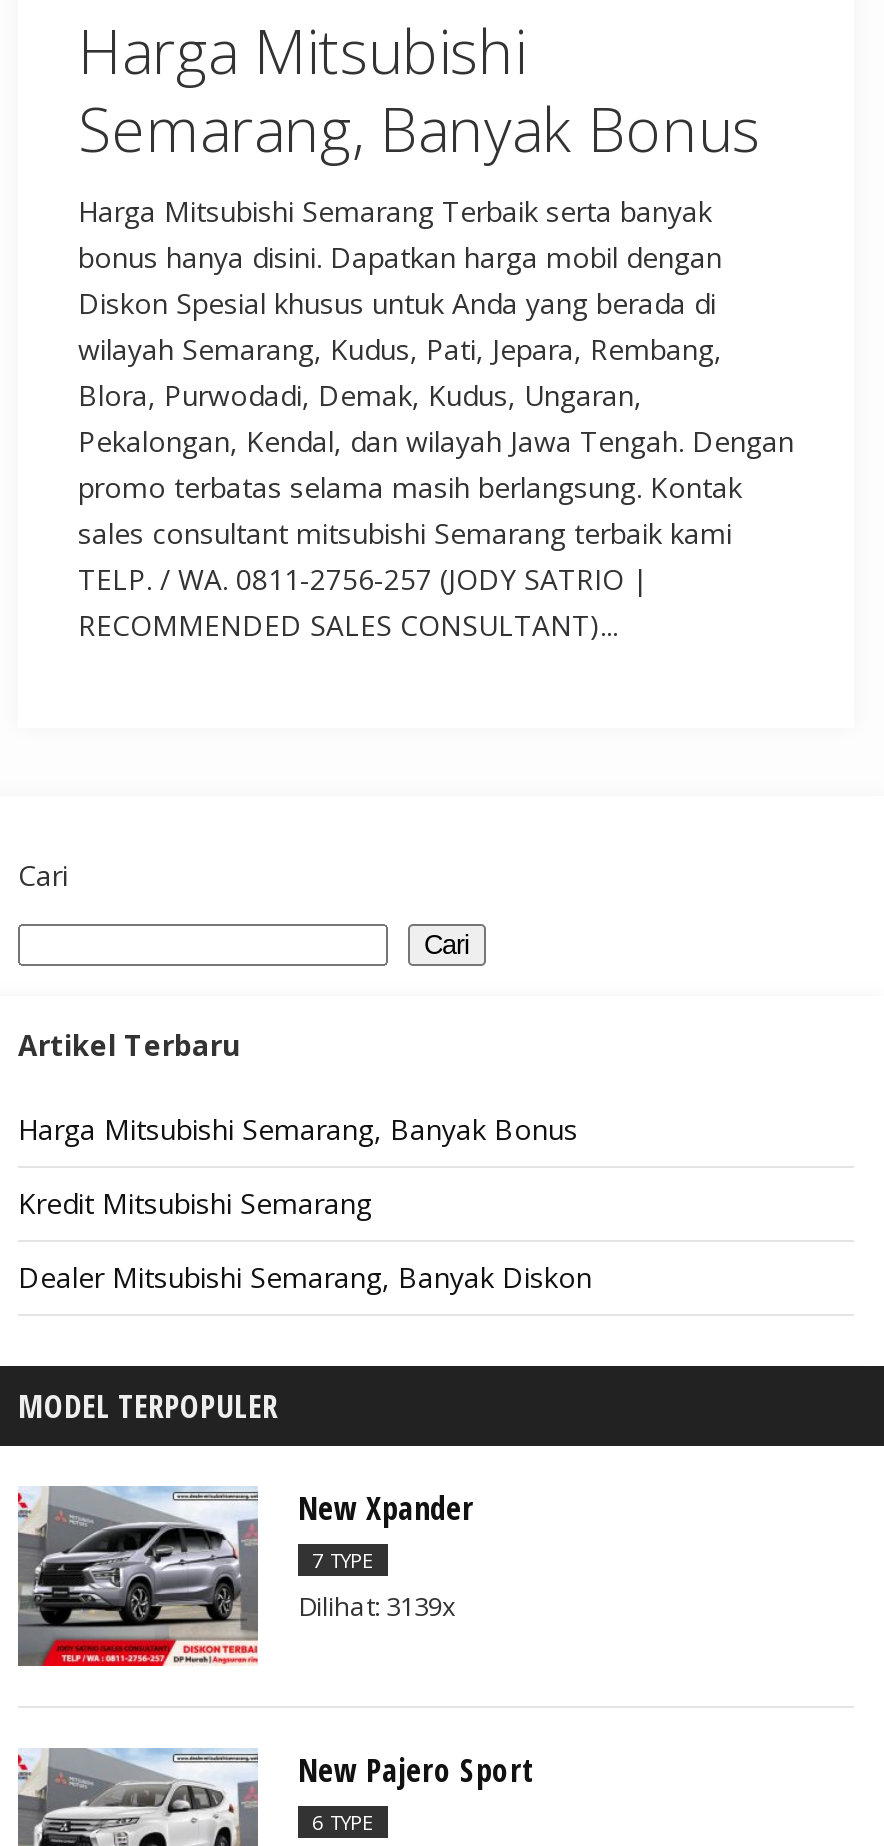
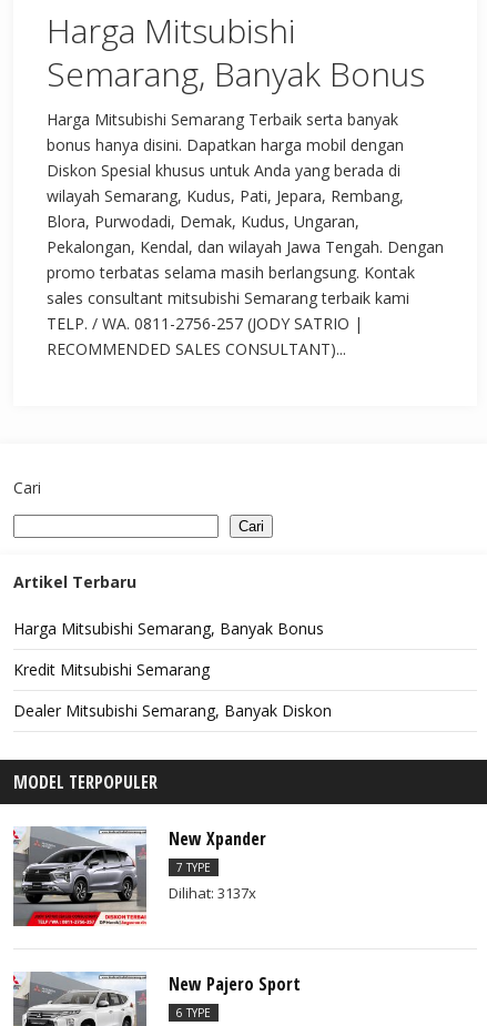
[298,1587,456,1623] Dilihat: 3139x -> [169,883,256,903] Dilihat: 3137x

